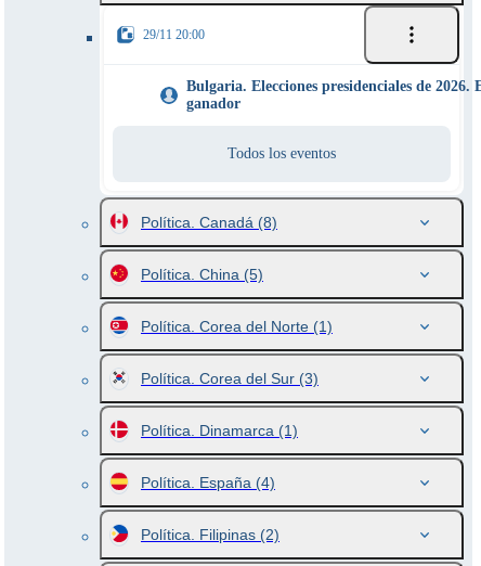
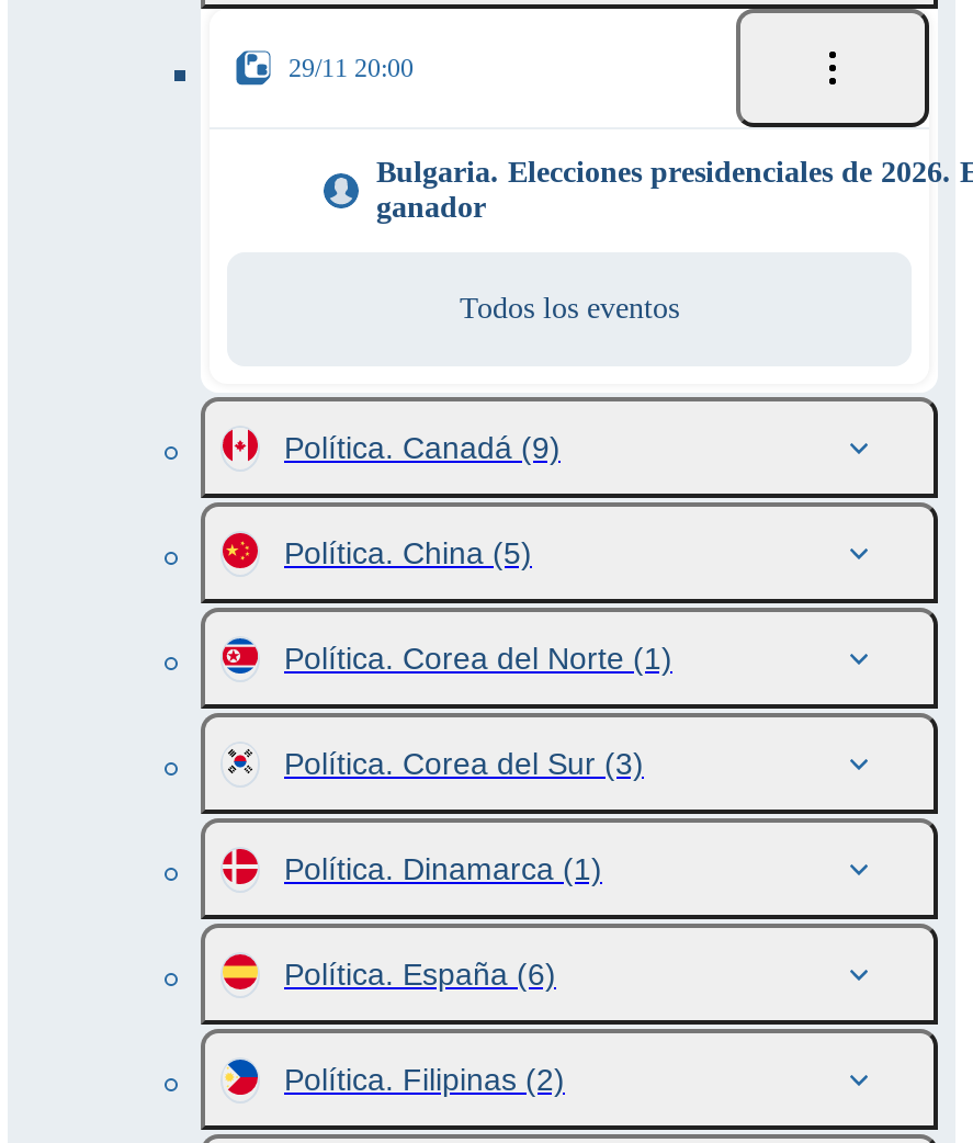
[141,214,277,231] Política. Canadá (8) -> [284,430,561,465] Política. Canadá (9)
[141,474,275,491] Política. España (4) -> [284,957,556,992] Política. España (6)

